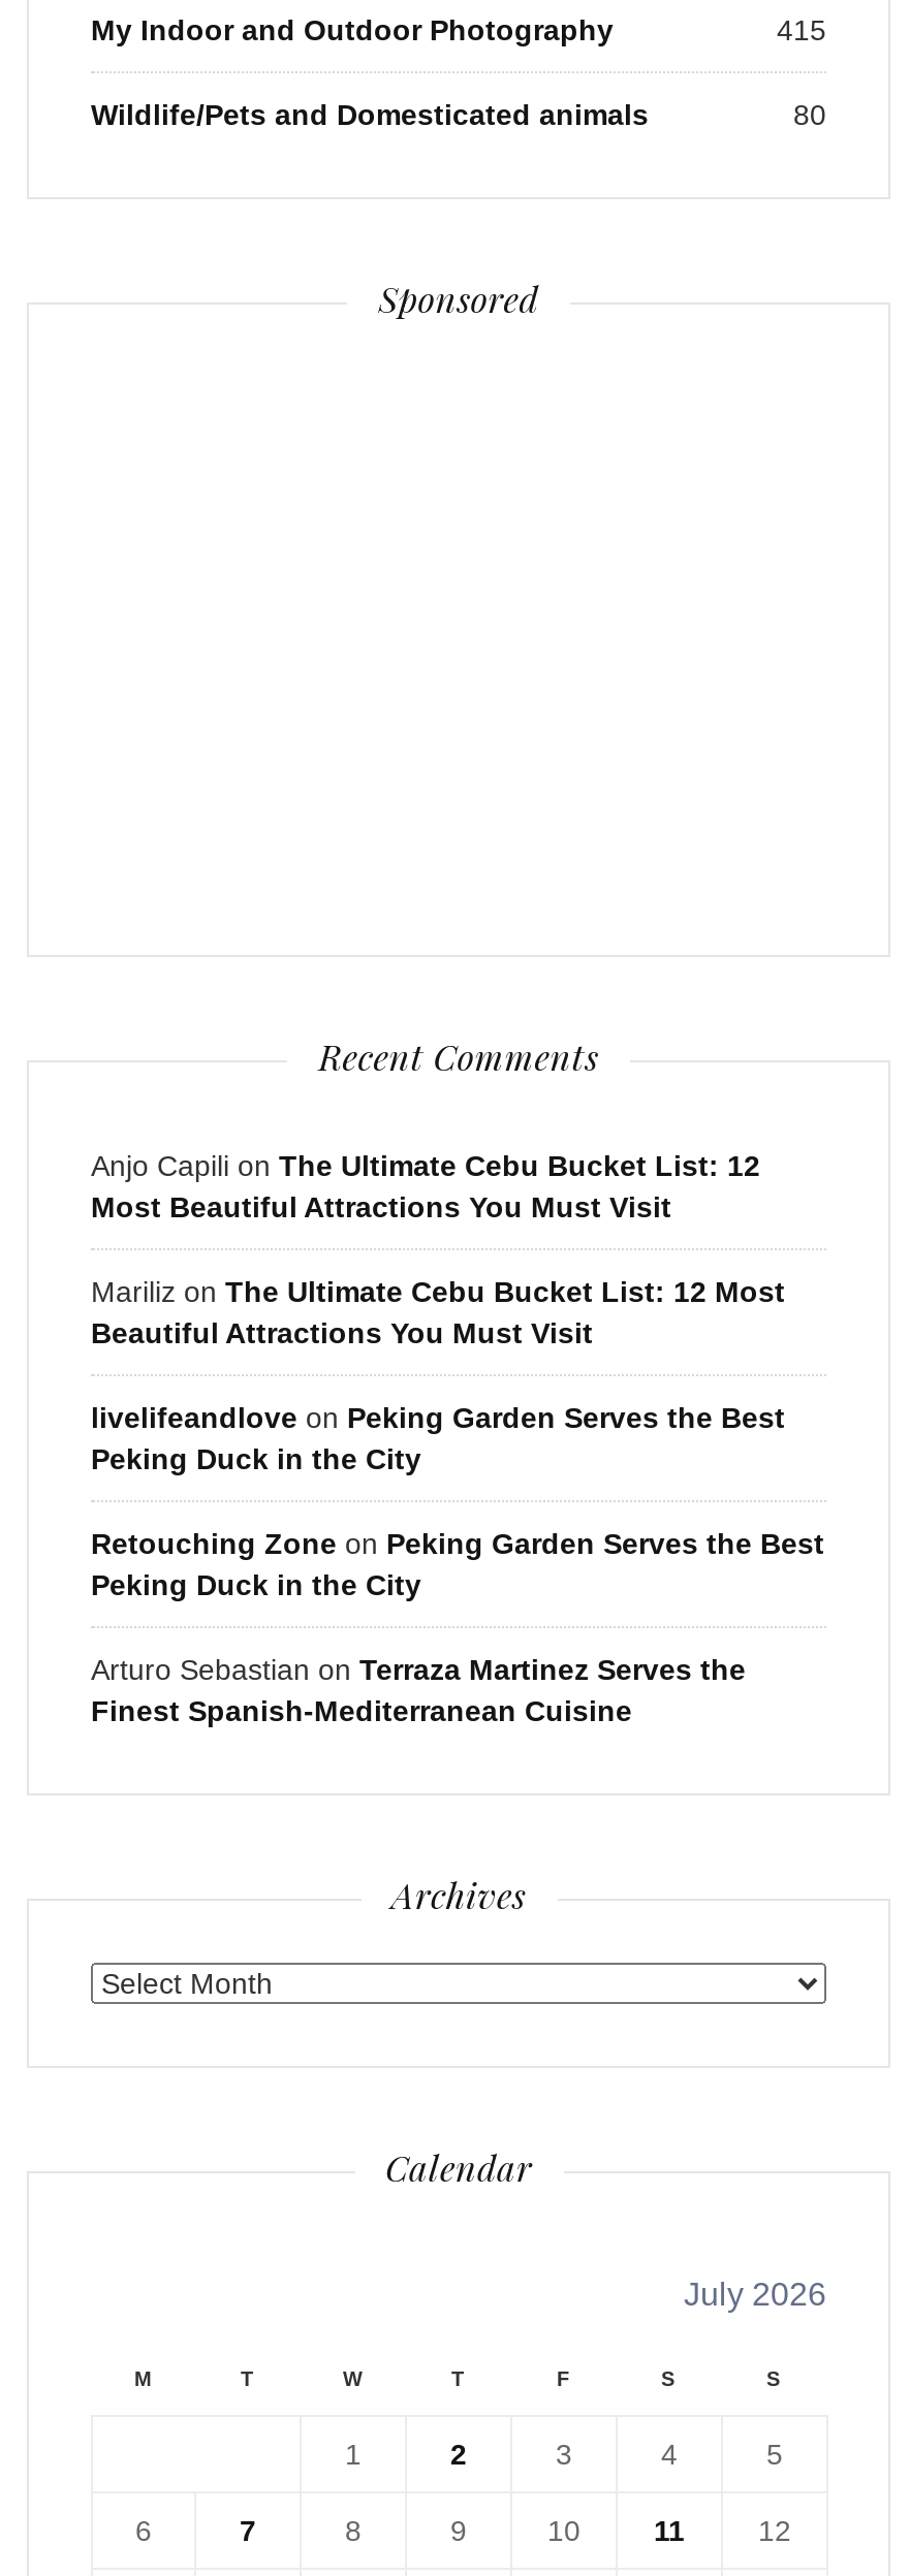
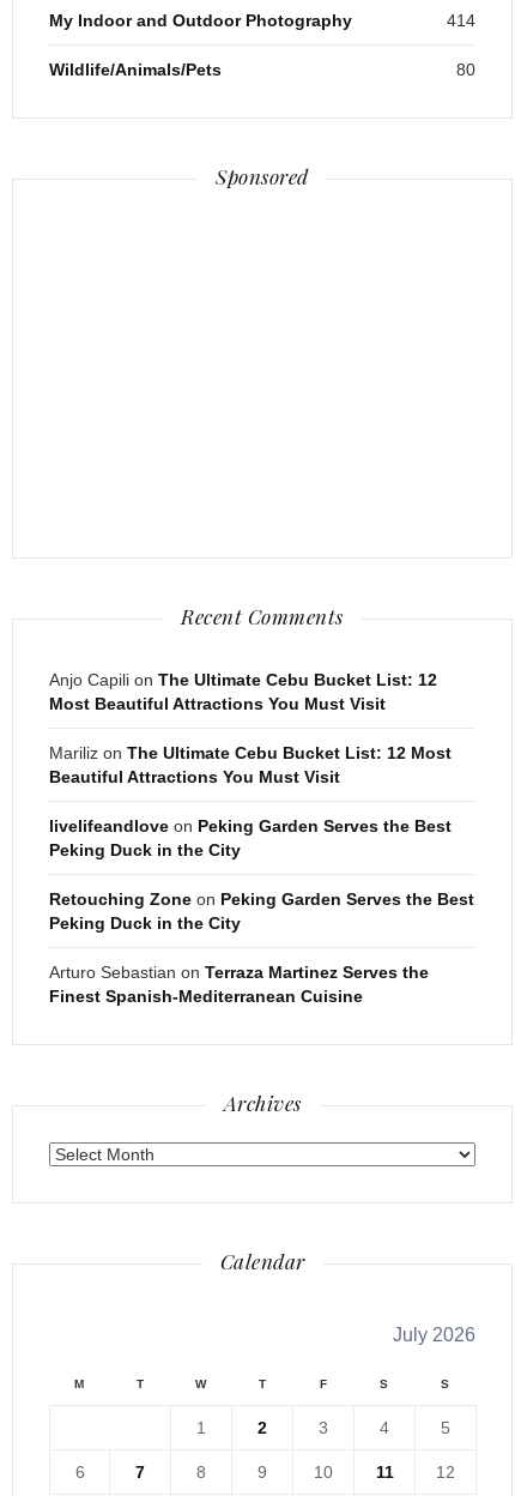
[777,13,826,46] 415 -> [447,10,475,29] 414
[91,97,649,130] Wildlife/Pets and Domesticated animals -> [49,59,222,79] Wildlife/Animals/Pets

